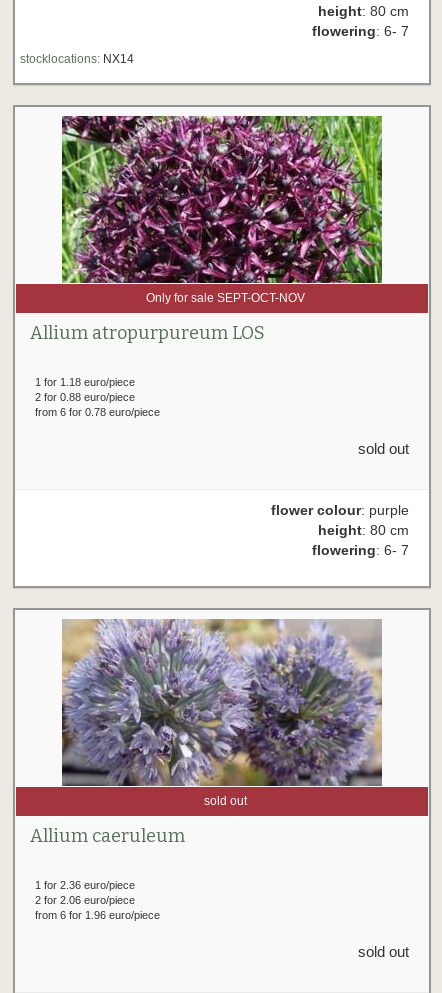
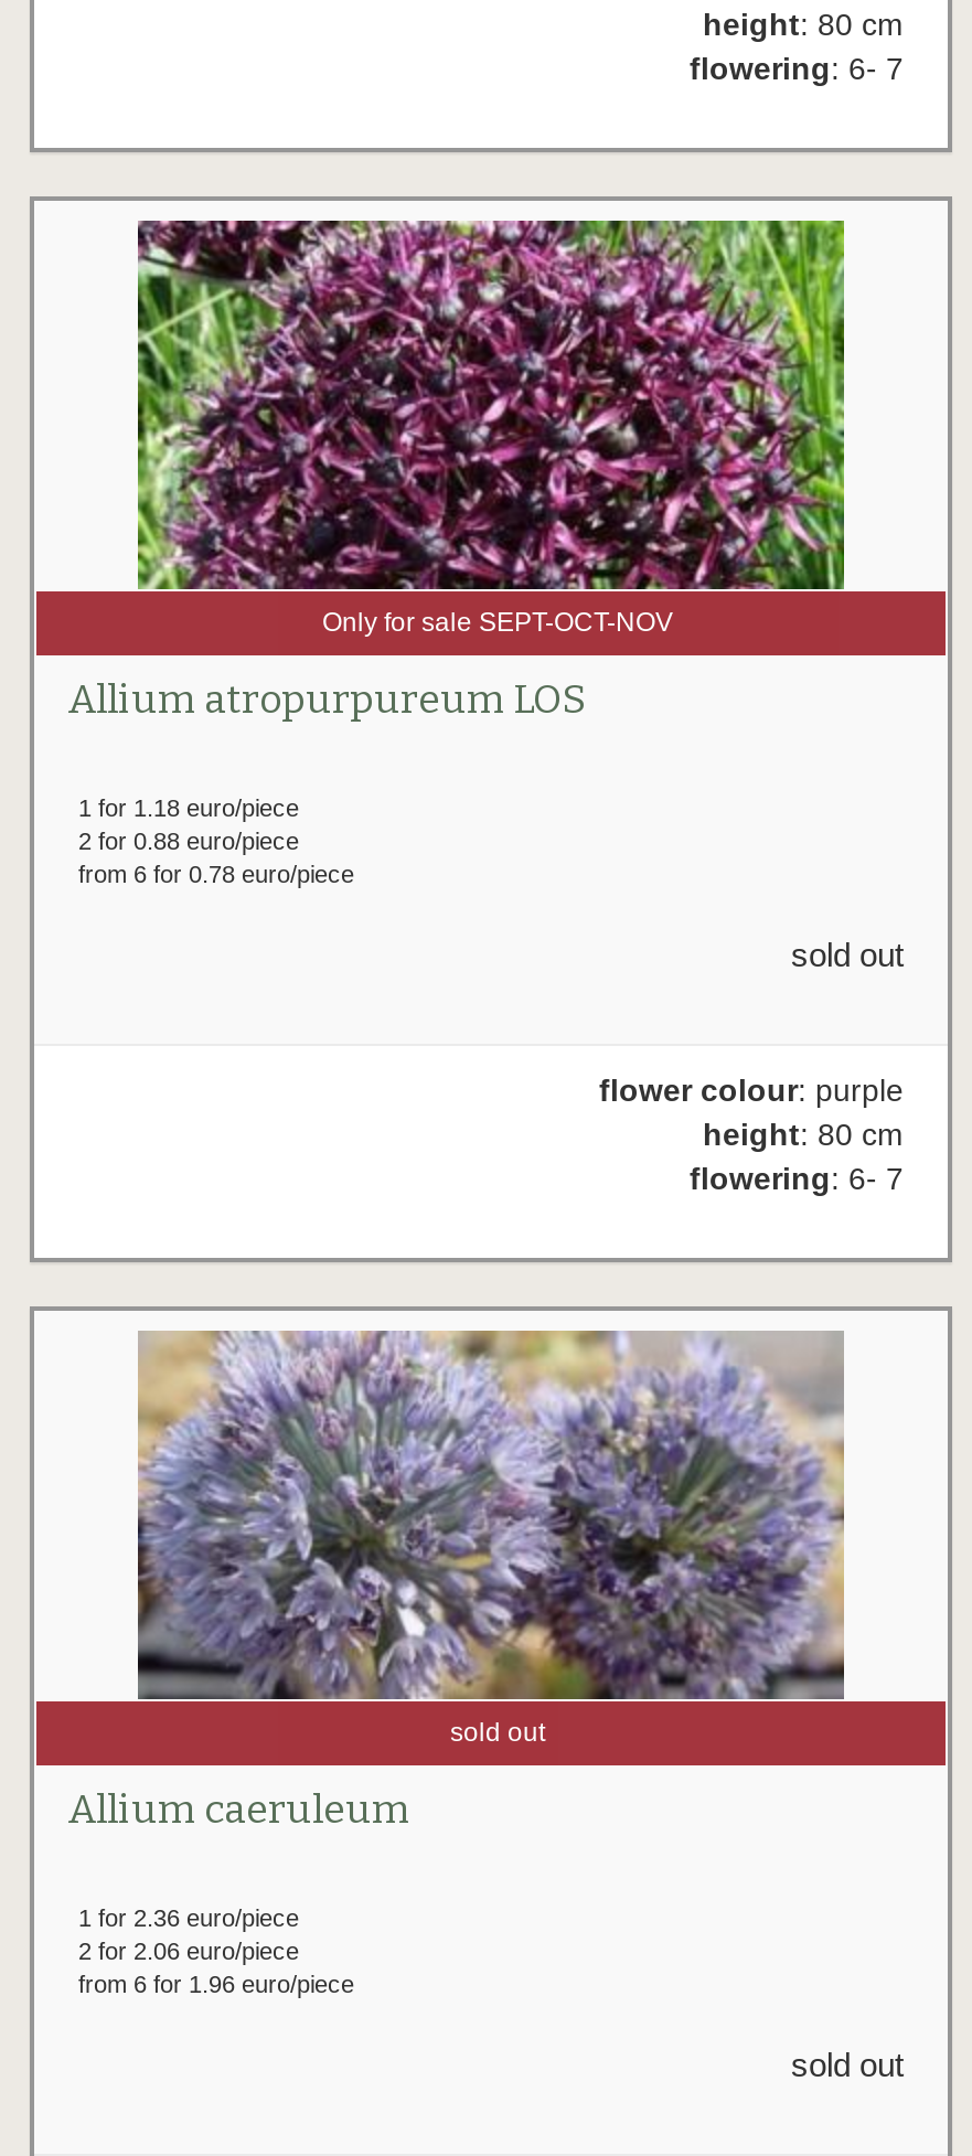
[20,52,134,66] stocklocations: NX14 -> none

